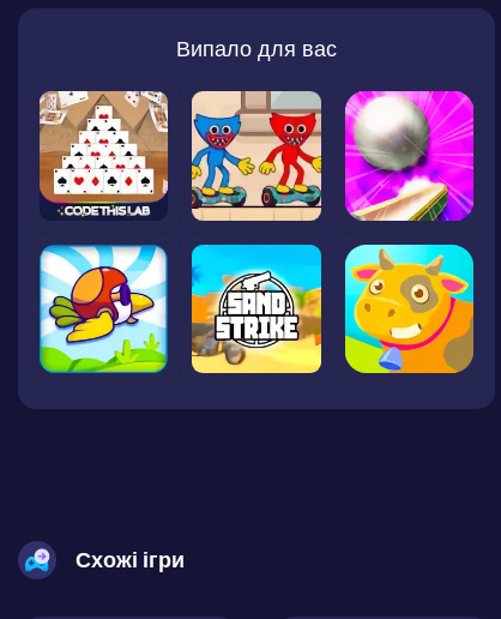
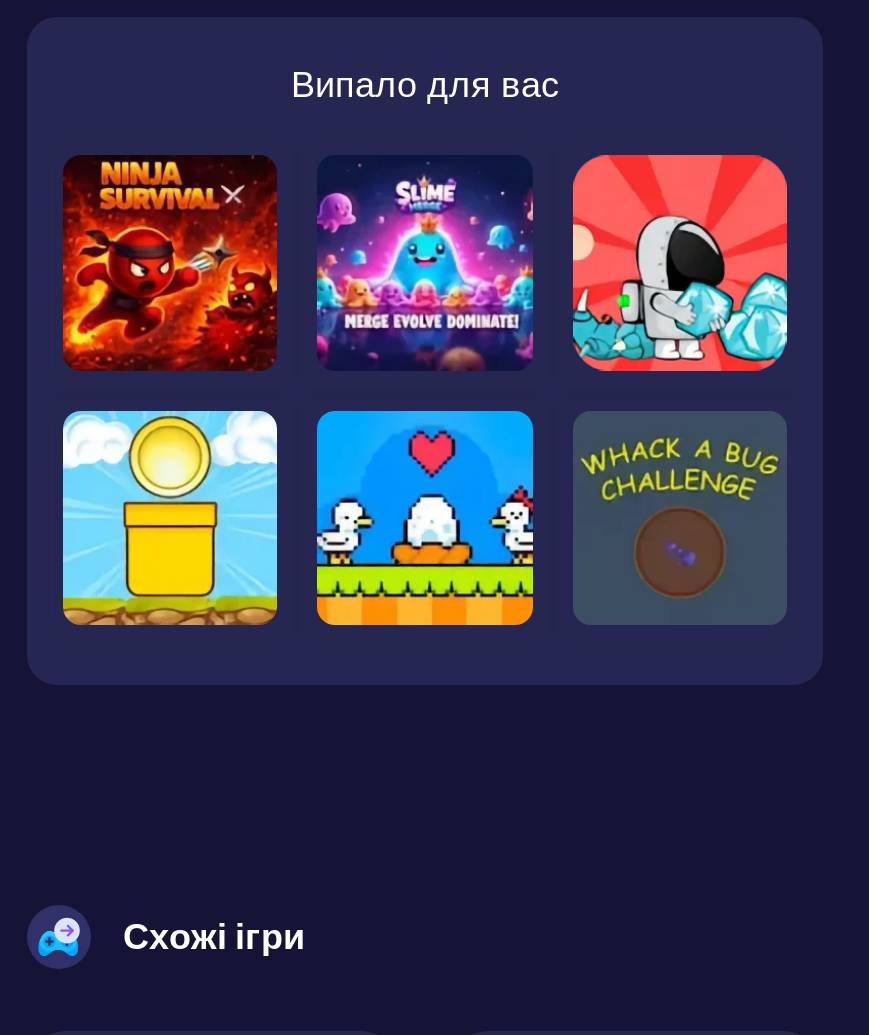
[38,90,169,221] [image] -> [61,153,279,371] [image]
[191,90,322,222] [image] -> [315,155,535,371] [image]
[344,90,475,222] [image] -> [571,153,789,373] [image]
[40,245,168,374] [image] -> [61,409,279,627] [image]
[191,246,322,374] [image] -> [315,413,535,627] [image]
[344,244,475,374] [image] -> [573,411,787,625] [image]

